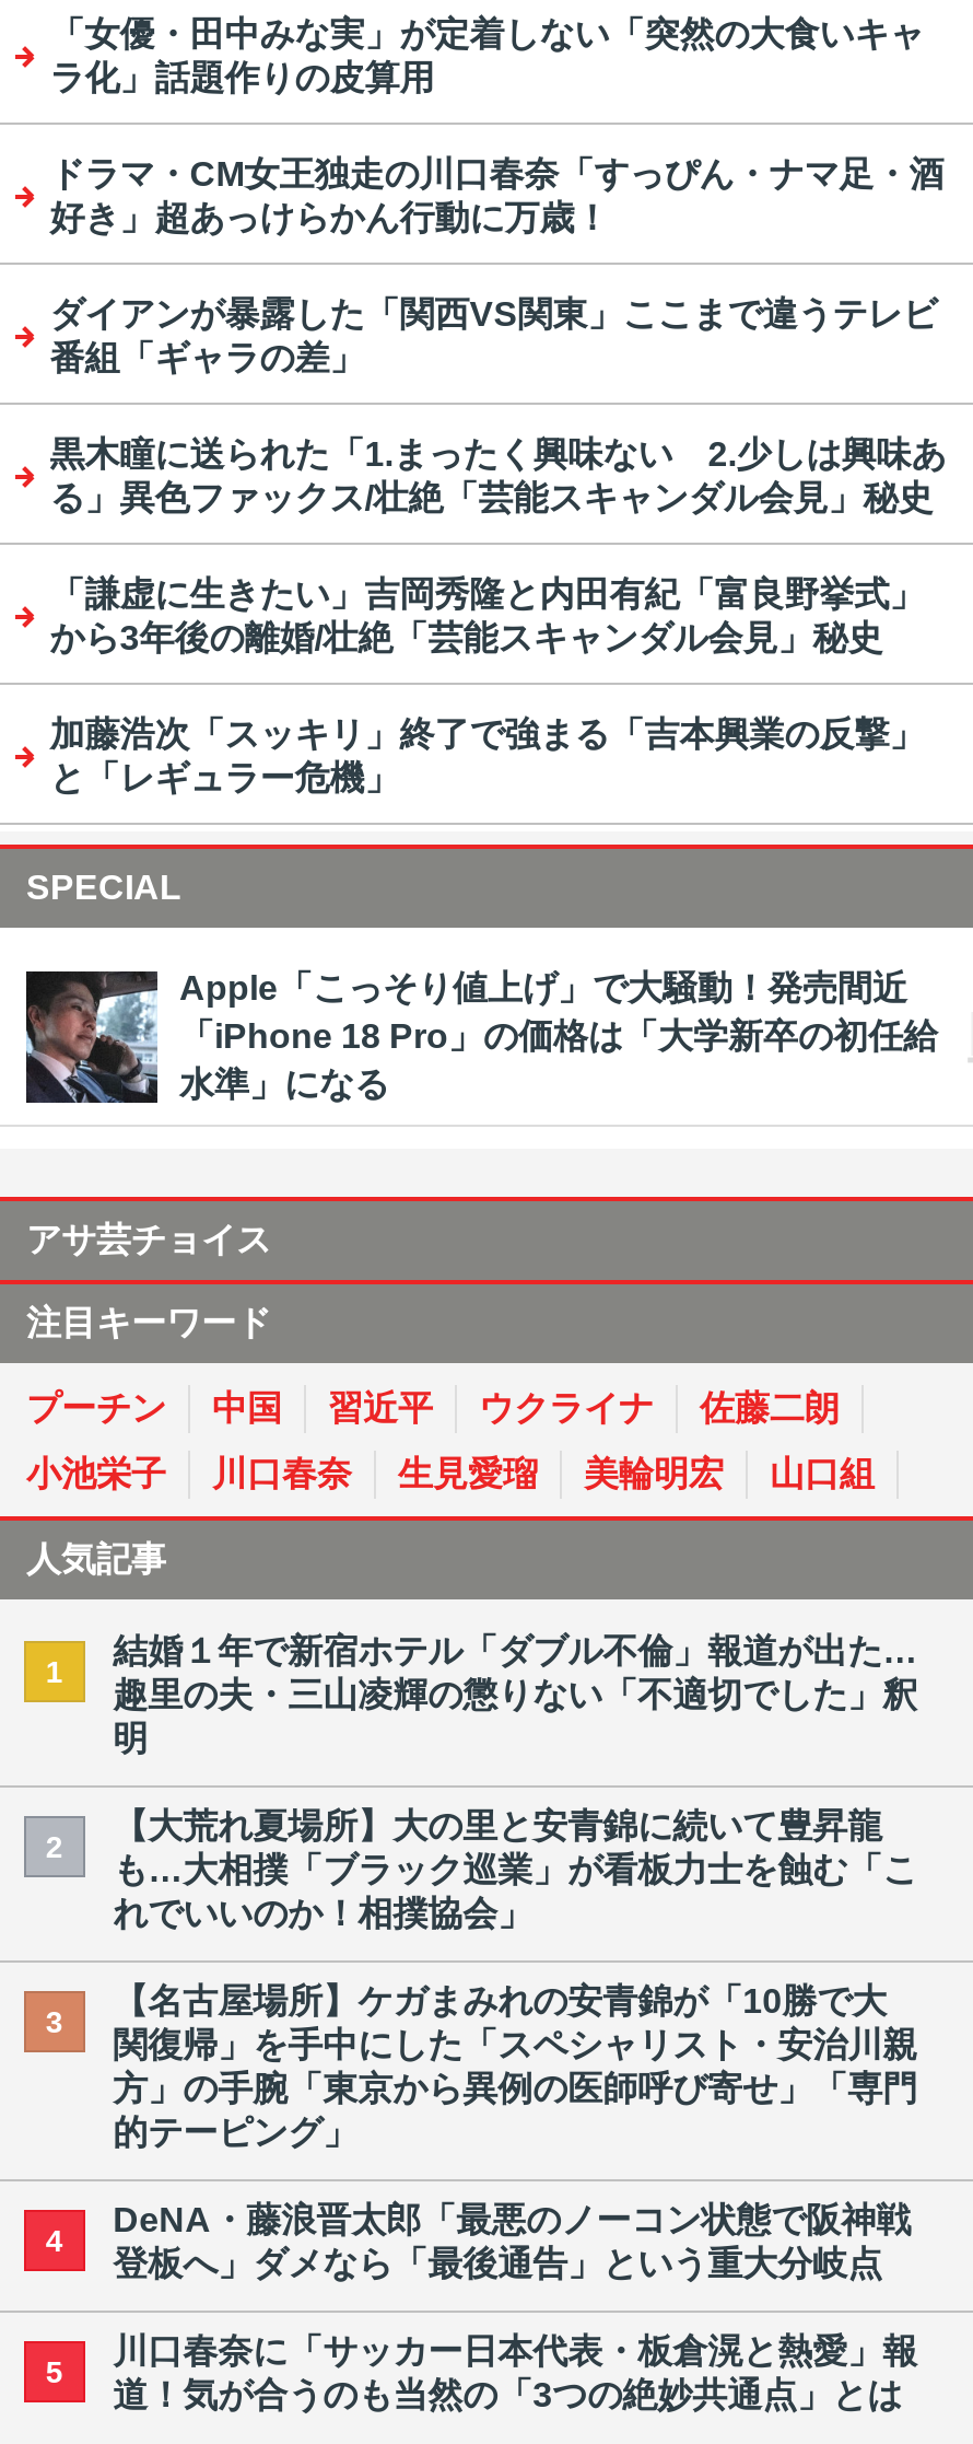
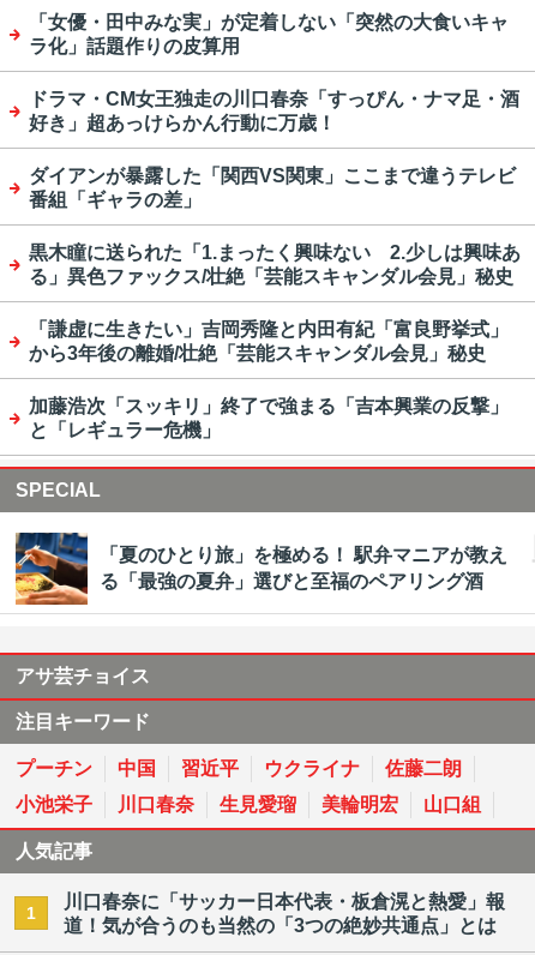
[24,969,938,1105] [image] | Apple「こっそり値上げ」で大騒動！発売間近 | 「iPhone 18 Pro」の価格は「大学新卒の初任給 | 水準」になる -> [14,531,507,606] [image] | 「夏のひとり旅」を極める！ 駅弁マニアが教え | る「最強の夏弁」選びと至福のペアリング酒
[45,1632,917,1863] 結婚１年で新宿ホテル「ダブル不倫」報道が出た… | 趣里の夫・三山凌輝の懲りない「不適切でした」釈 | 明 | 2 -> none
[45,1807,917,2038] 【大荒れ夏場所】大の里と安青錦に続いて豊昇龍 | も…大相撲「ブラック巡業」が看板力士を蝕む「こ | れでいいのか！相撲協会」 | 3 -> none
[45,1982,917,2257] 【名古屋場所】ケガまみれの安青錦が「10勝で大 | 関復帰」を手中にした「スペシャリスト・安治川親 | 方」の手腕「東京から異例の医師呼び寄せ」「専門 | 的テーピング」 | 4 -> none
[45,2201,911,2388] DeNA・藤浪晋太郎「最悪のノーコン状態で阪神戦 | 登板へ」ダメなら「最後通告」という重大分岐点 | 5 -> none

